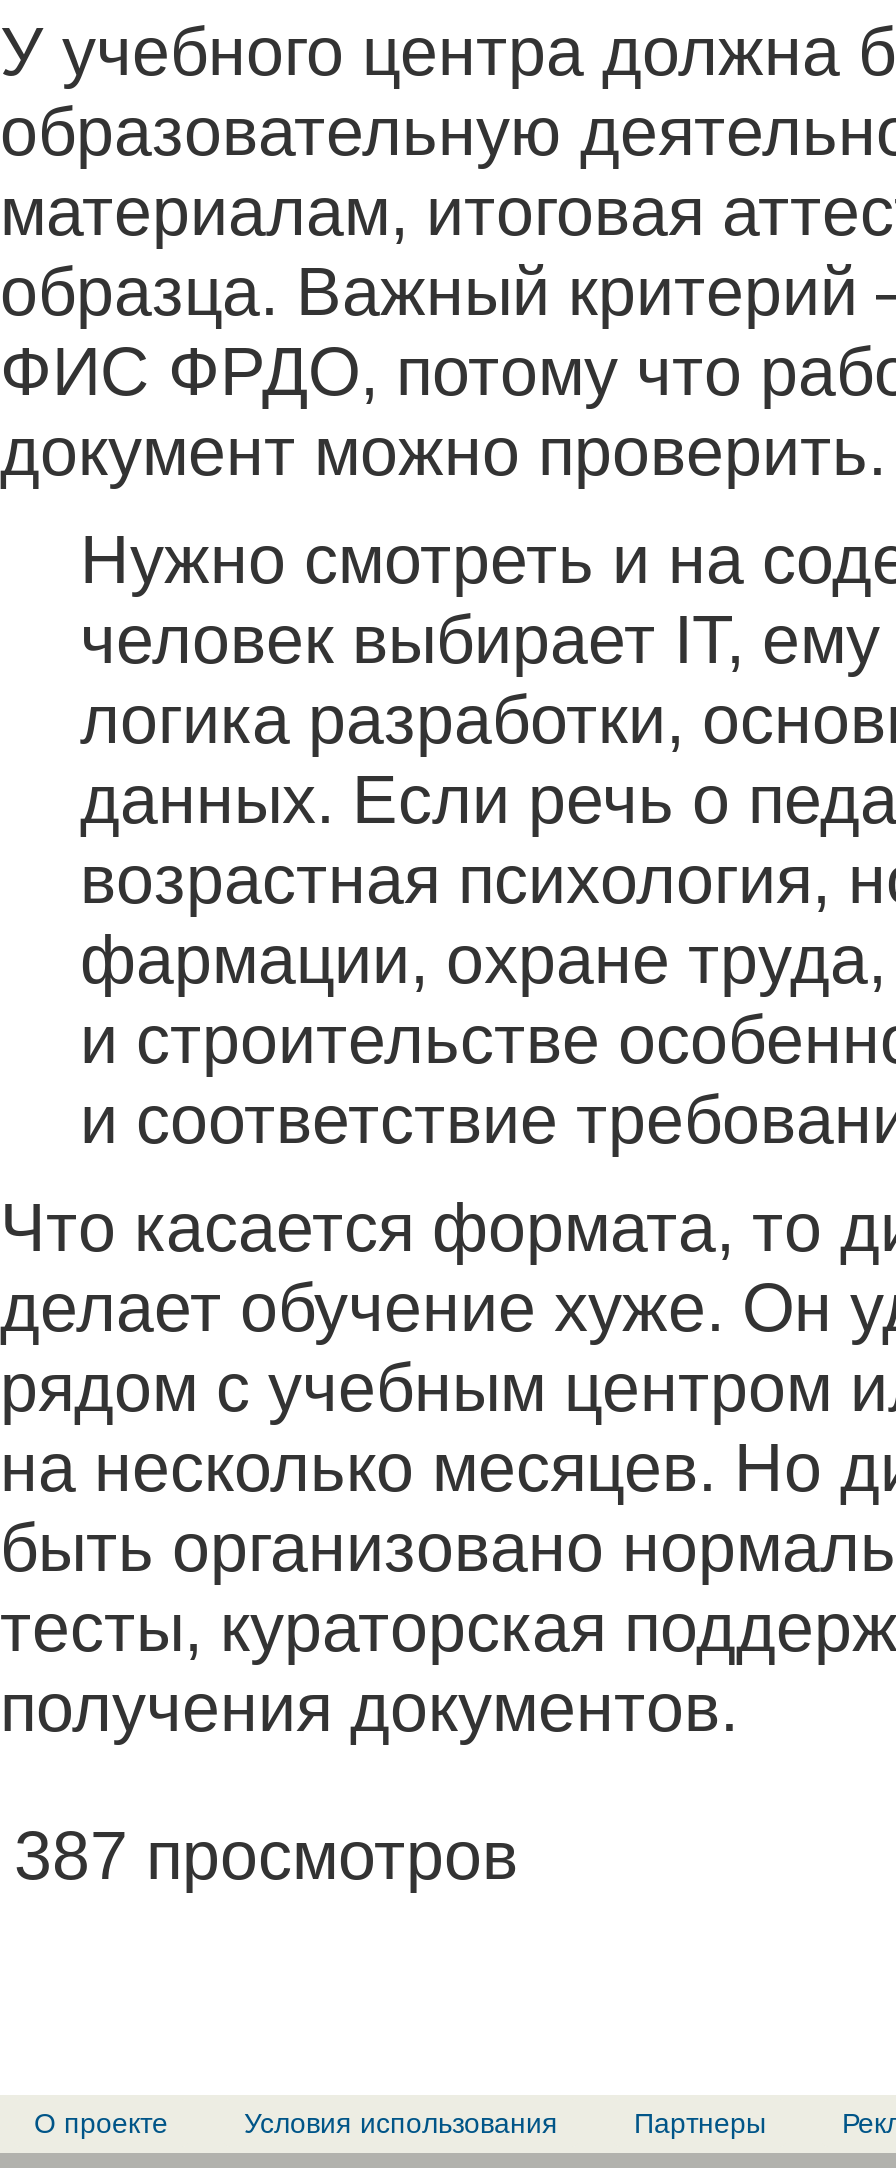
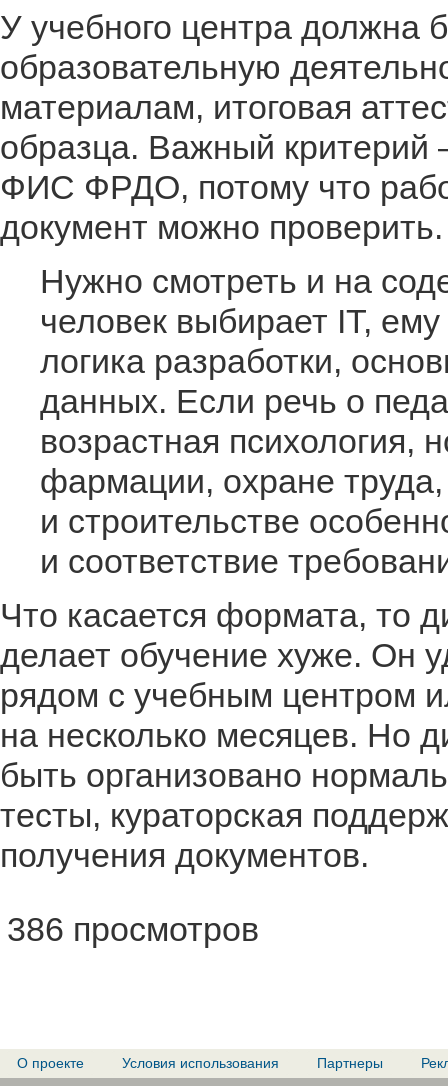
[14,1818,518,1894] 387 просмотров -> [7,910,259,948] 386 просмотров

